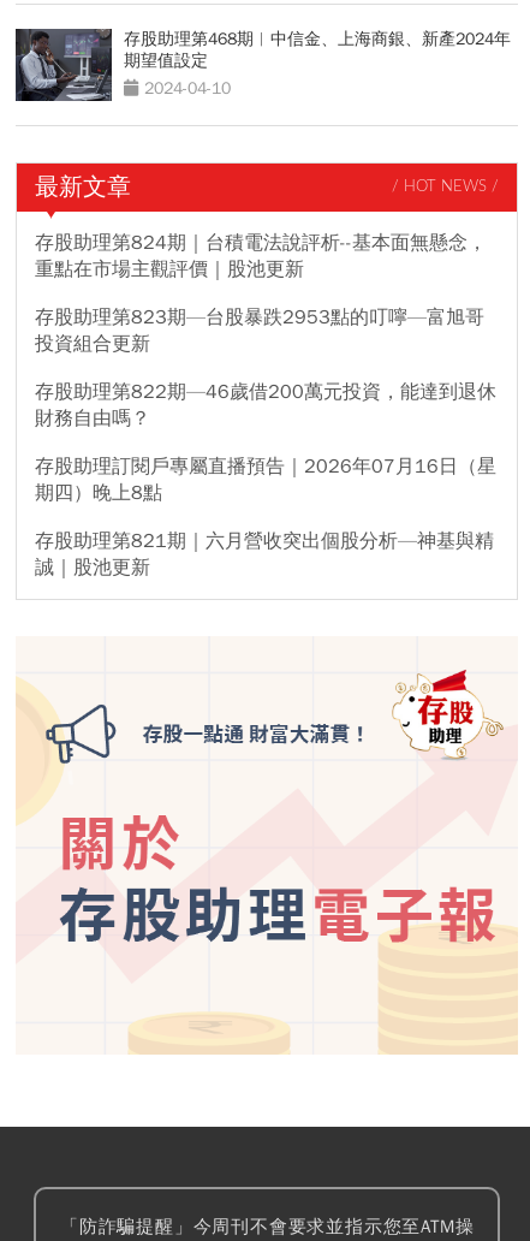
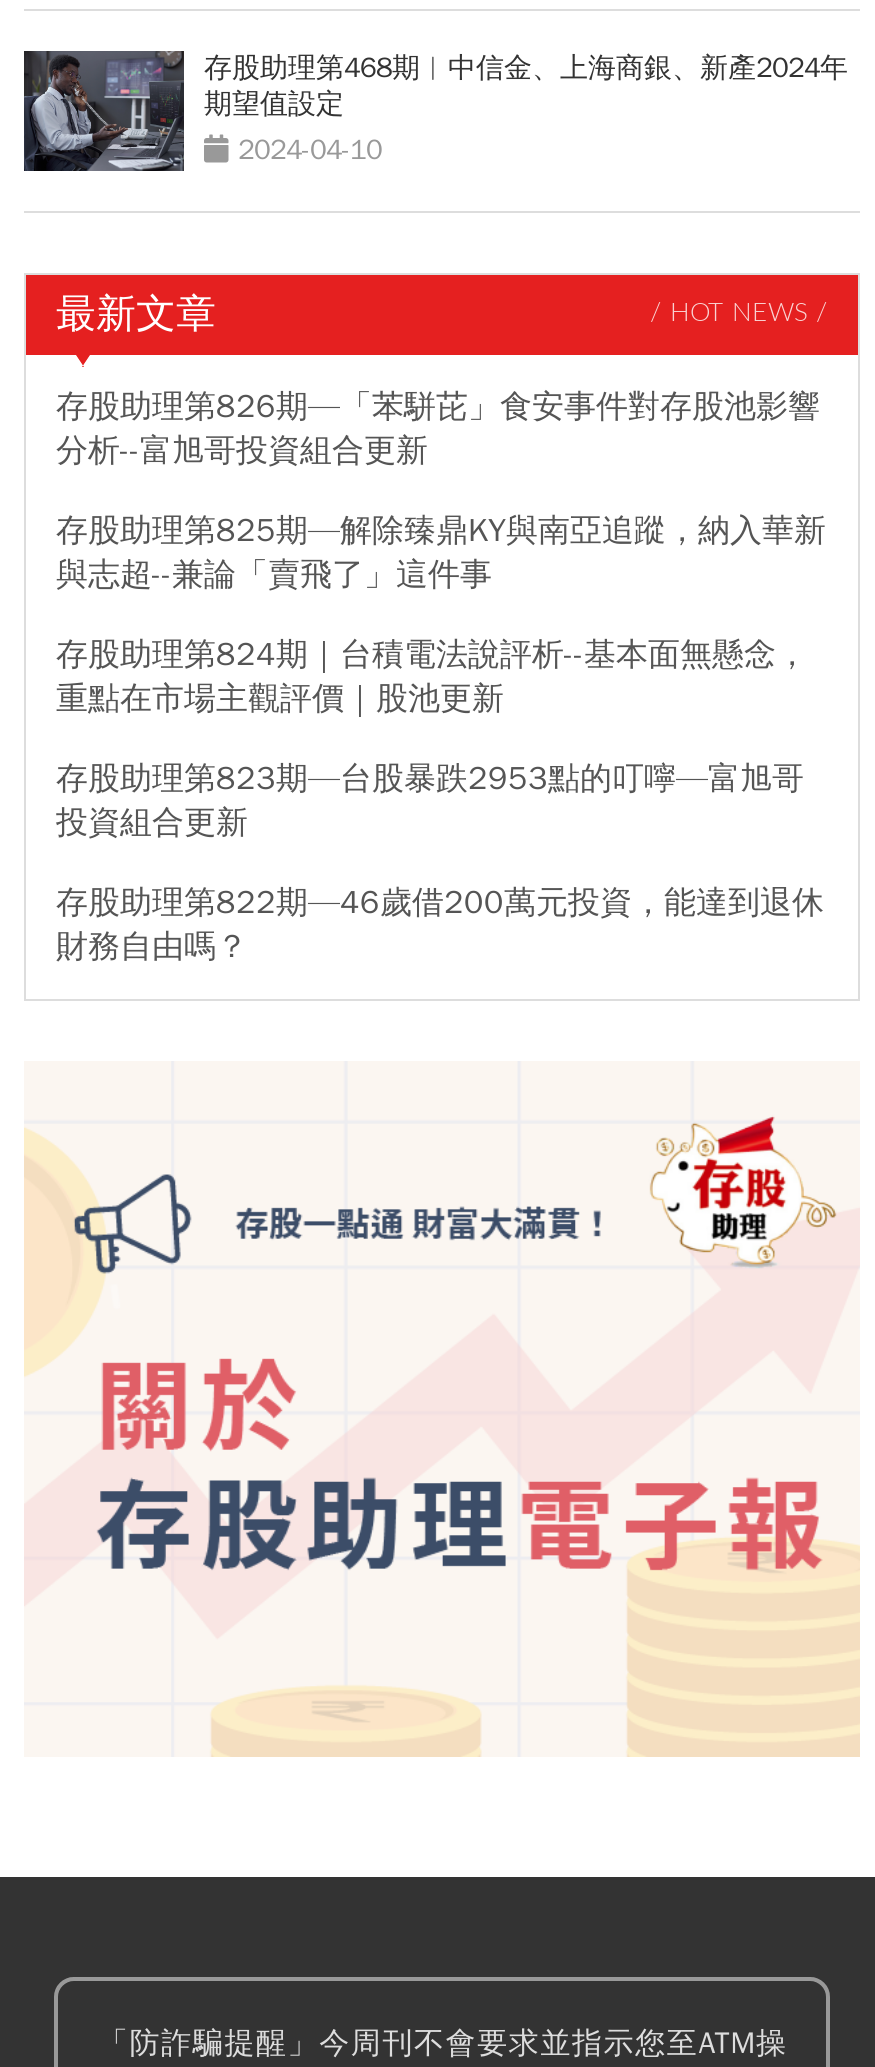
none -> [56,386,826,594] 存股助理第826期—「苯駢芘」食安事件對存股池影響 | 分析--富旭哥投資組合更新 | 存股助理第825期—解除臻鼎KY與南亞追蹤，納入華新 | 與志超--兼論「賣飛了」這件事
moved [35,230,496,430] -> [56,634,824,966]: 存股助理第824期｜台積電法說評析--基本面無懸念， | 重點在市場主觀評價｜股池更新 | 存股助理第823期—台股暴跌2953點的叮嚀—富旭哥 | 投資組合更新 | 存股助理第822期—46歲借200萬元投資，能達到退休 | 財務自由嗎？
[35,454,496,579] 存股助理訂閱戶專屬直播預告｜2026年07月16日（星 | 期四）晚上8點 | 存股助理第821期｜六月營收突出個股分析—神基與精 | 誠｜股池更新 -> none

